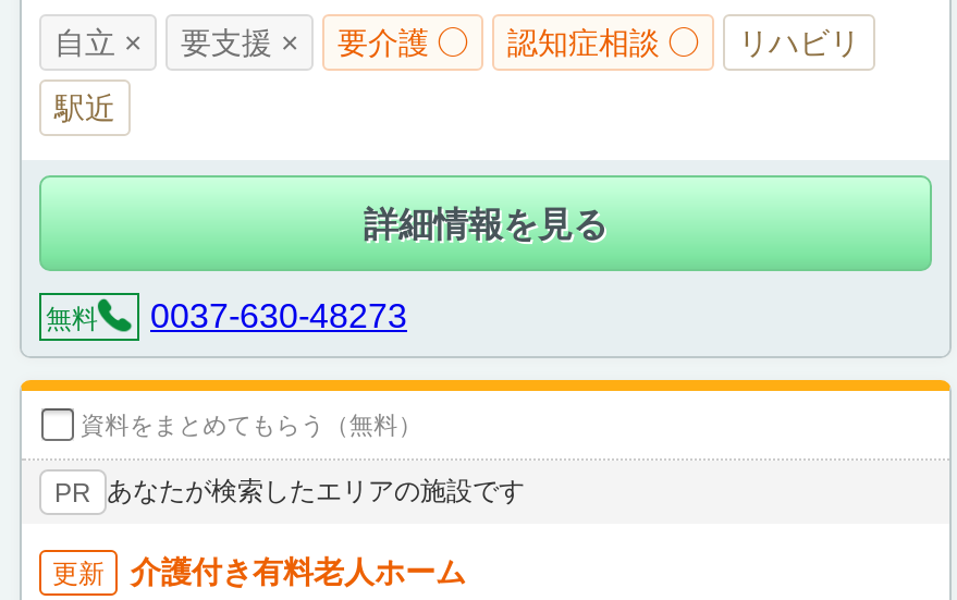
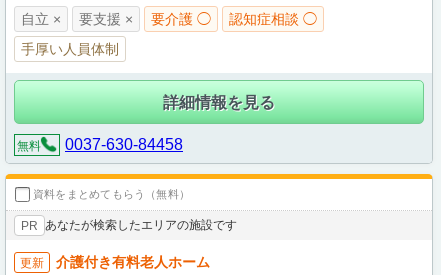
[54,26,860,126] リハビリ | 駅近 -> [21,41,119,57] 手厚い人員体制
[46,297,407,334] 無料 0037-630-48273 -> [17,136,183,153] 無料 0037-630-84458

